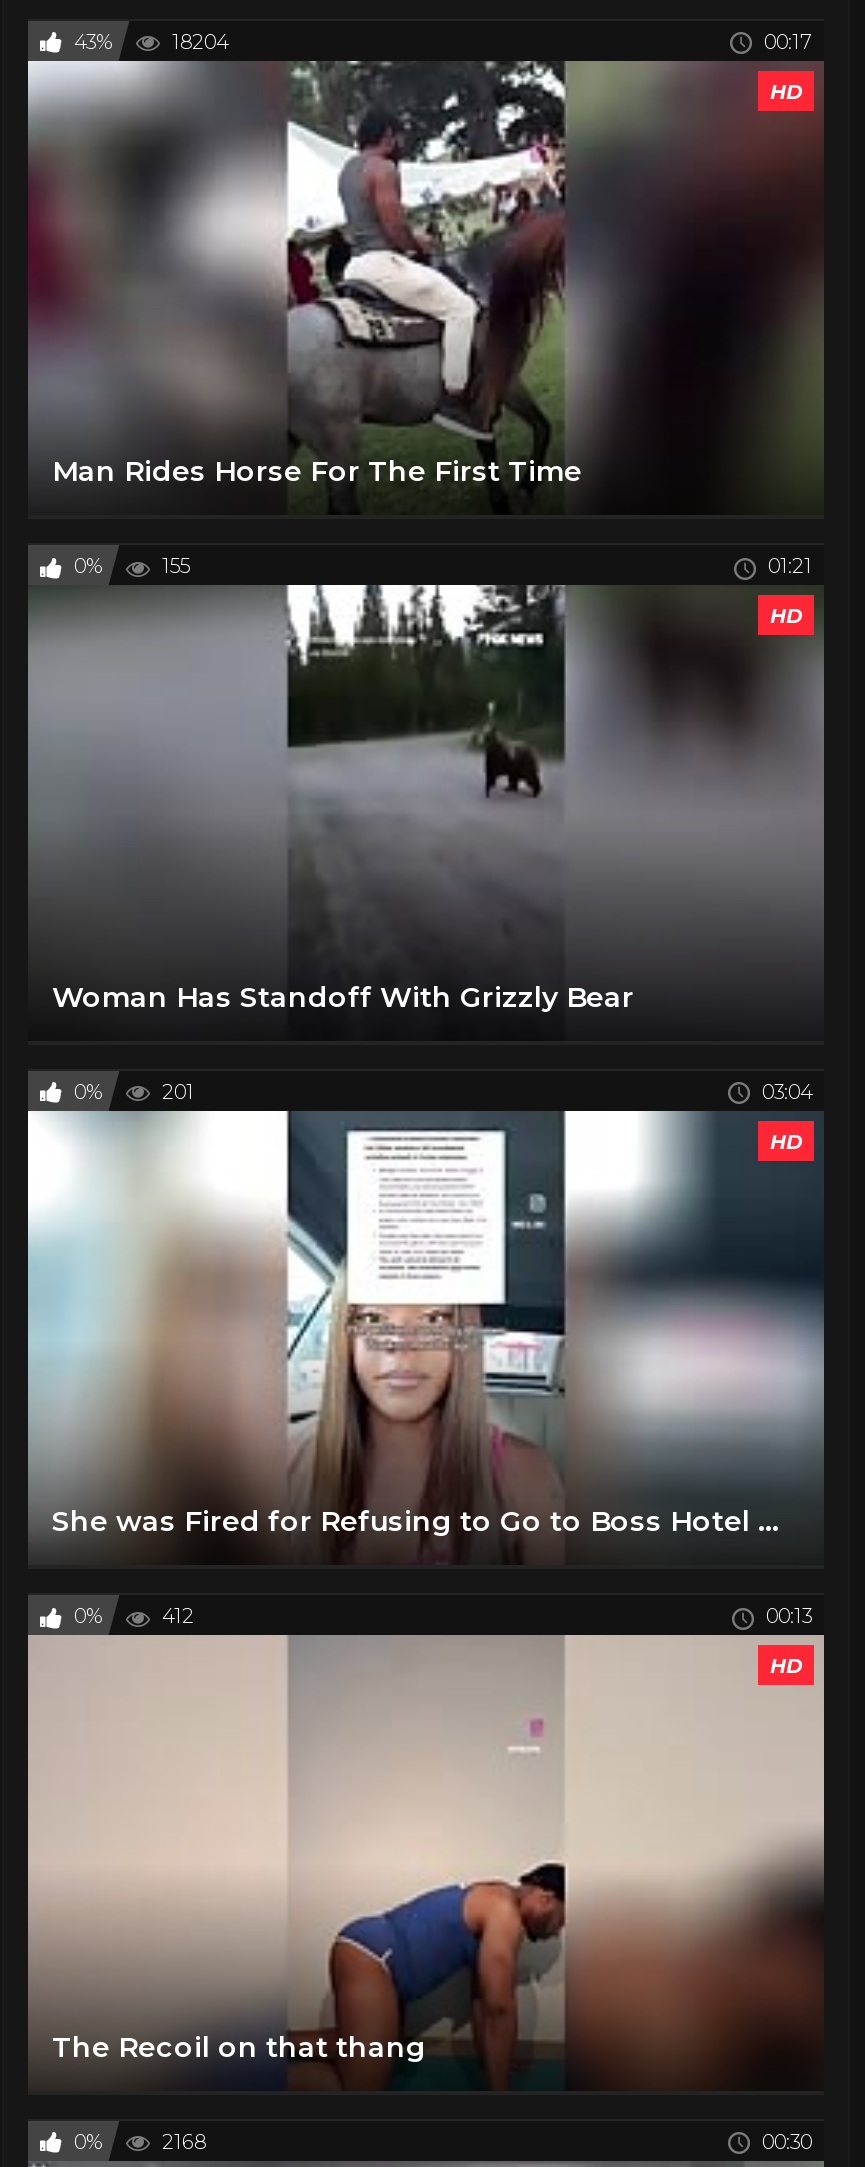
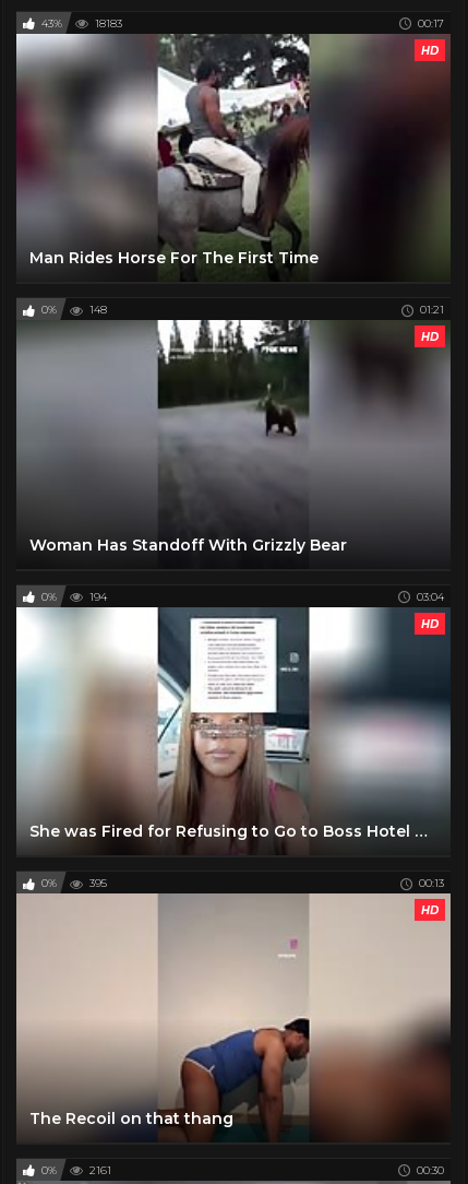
[172,29,228,55] 18204 -> [95,16,122,31] 18183
[162,554,190,580] 155 -> [89,303,107,317] 148
[162,1079,194,1105] 201 -> [89,590,107,604] 194
[162,1604,194,1630] 412 -> [89,876,107,891] 395
[162,2128,206,2154] 2168 -> [89,1163,111,1177] 2161

